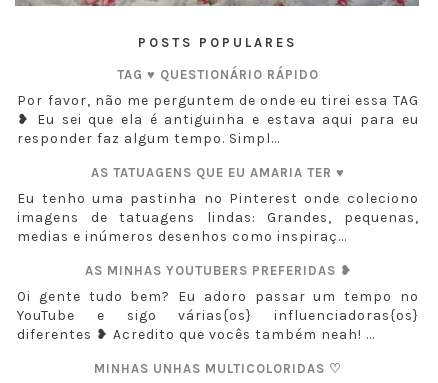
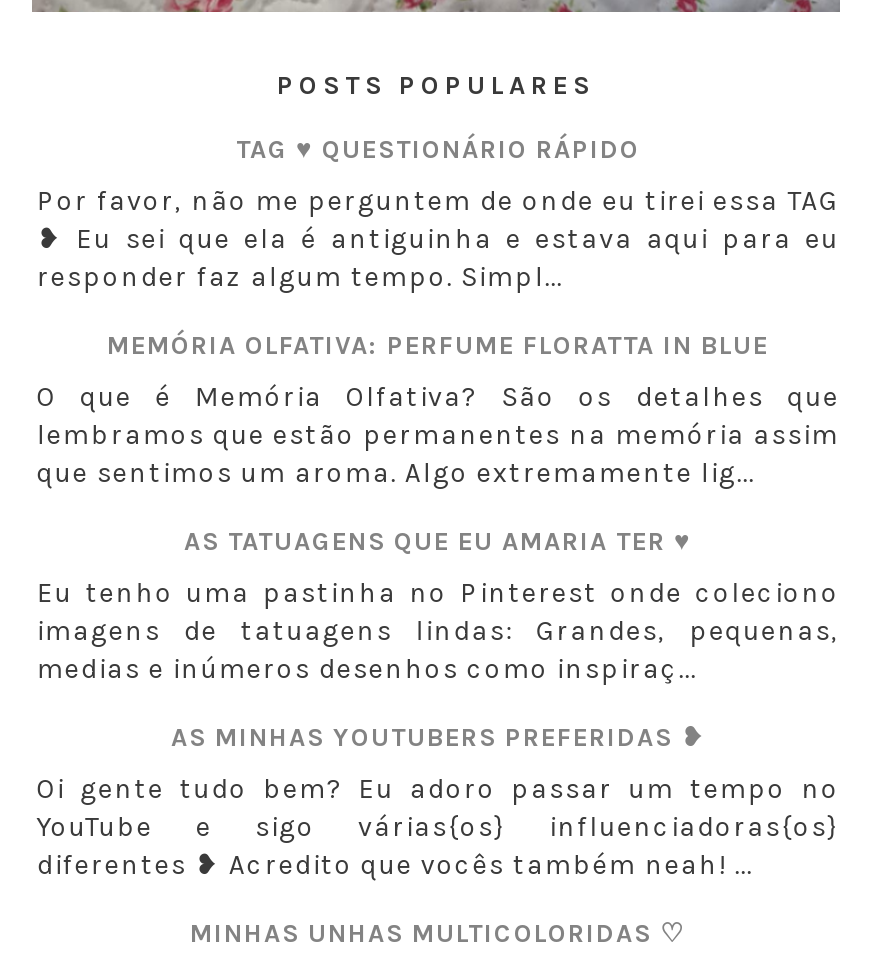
none -> [37,330,839,489] MEMÓRIA OLFATIVA: PERFUME FLORATTA IN BLUE | O que é Memória Olfativa? São os detalhes que | lembramos que estão permanentes na memória assim | que sentimos um aroma. Algo extremamente lig...

